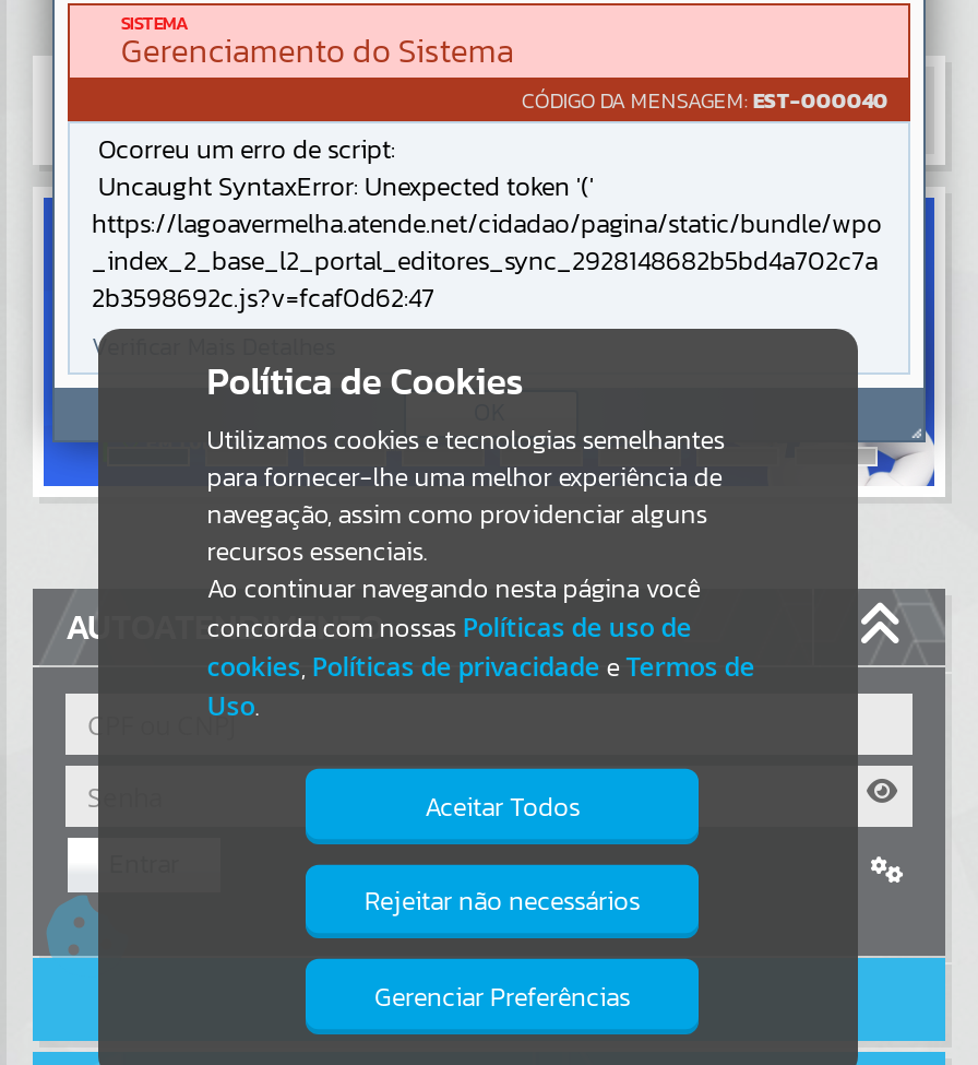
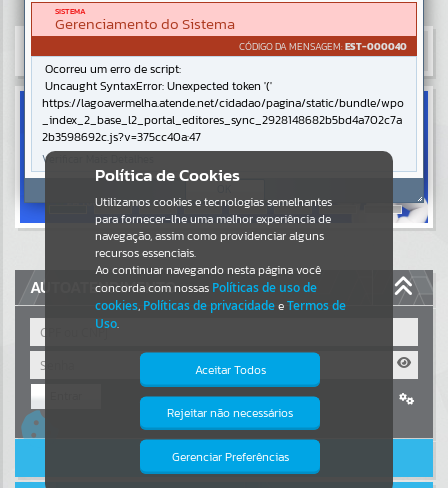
[92,279,434,318] 2b3598692c.js?v=fcaf0d62:47 -> [42,128,201,146] 2b3598692c.js?v=375cc40a:47

